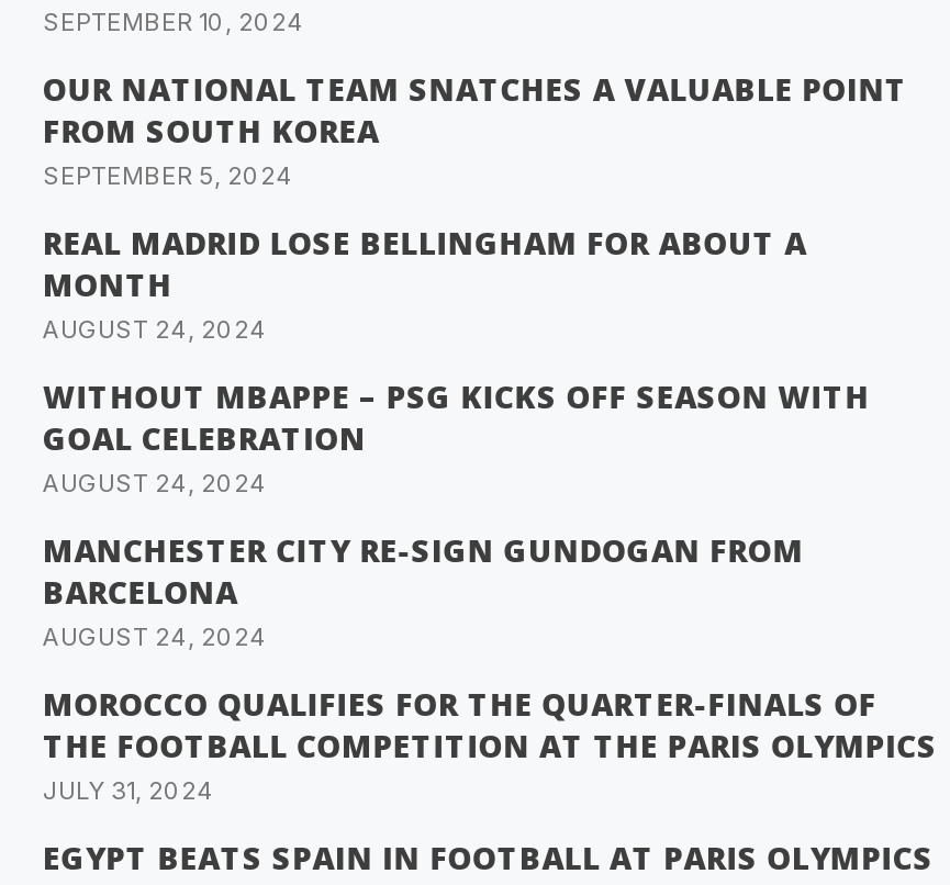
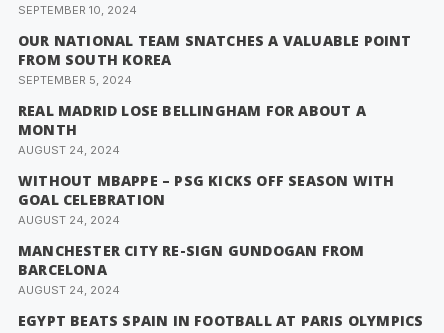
[43,684,937,807] MOROCCO QUALIFIES FOR THE QUARTER-FINALS OF | THE FOOTBALL COMPETITION AT THE PARIS OLYMPICS | JULY 31, 2024 -> none

